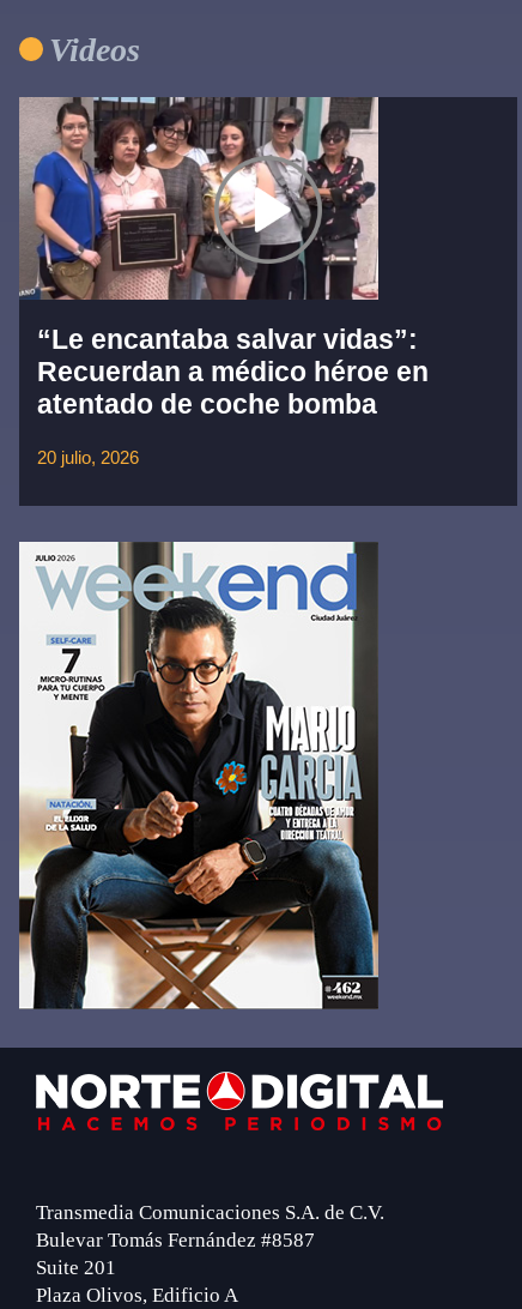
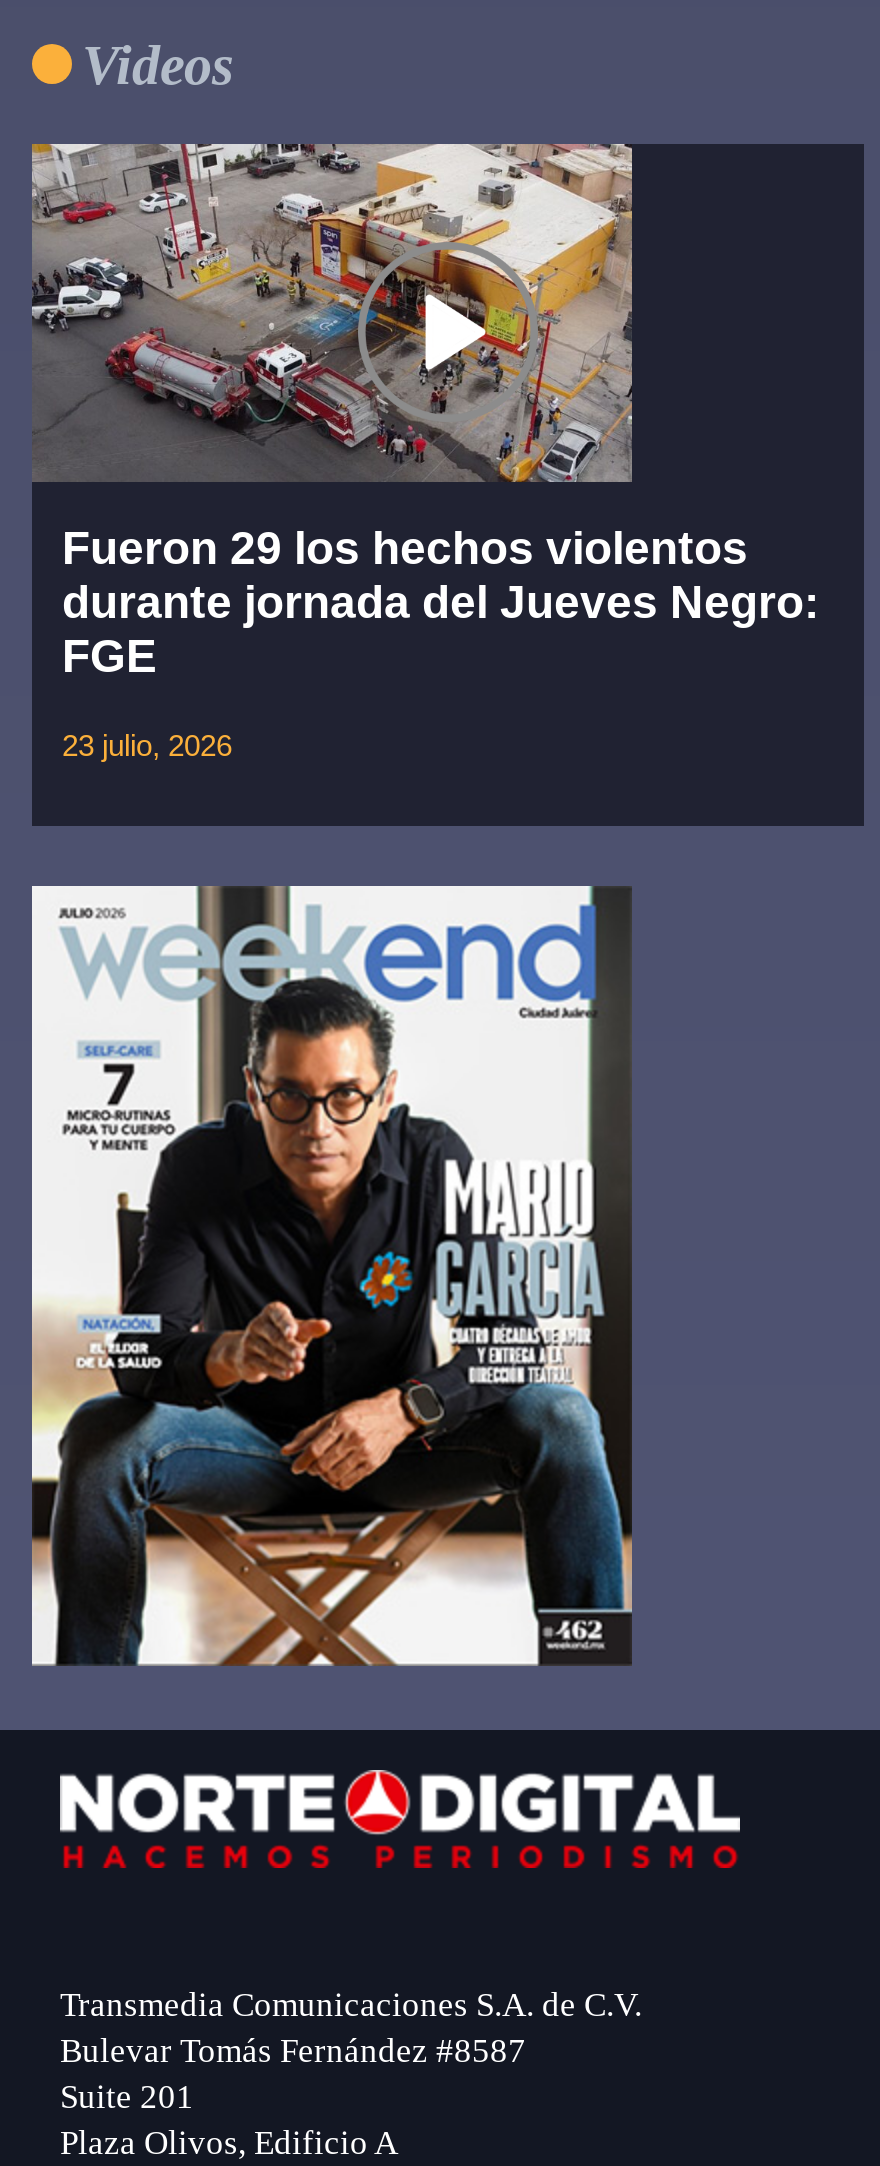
[19,96,429,419] [image] | “Le encantaba salvar vidas”: | Recuerdan a médico héroe en | atentado de coche bomba -> [32,142,820,681] [image] | Fueron 29 los hechos violentos | durante jornada del Jueves Negro: | FGE
[37,447,139,467] 20 julio, 2026 -> [62,727,232,761] 23 julio, 2026

